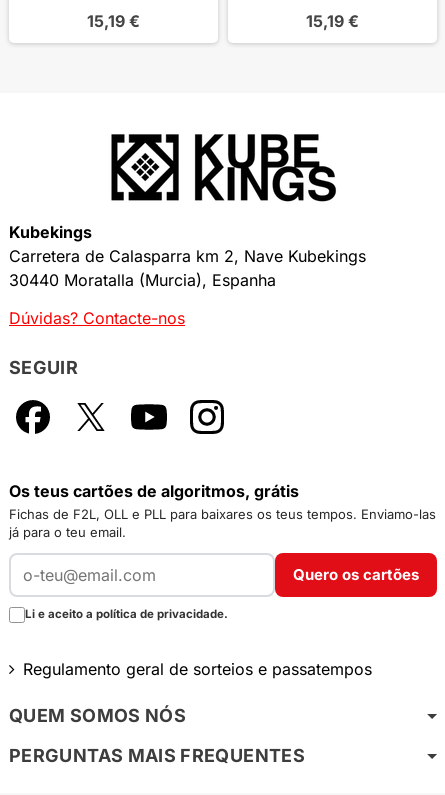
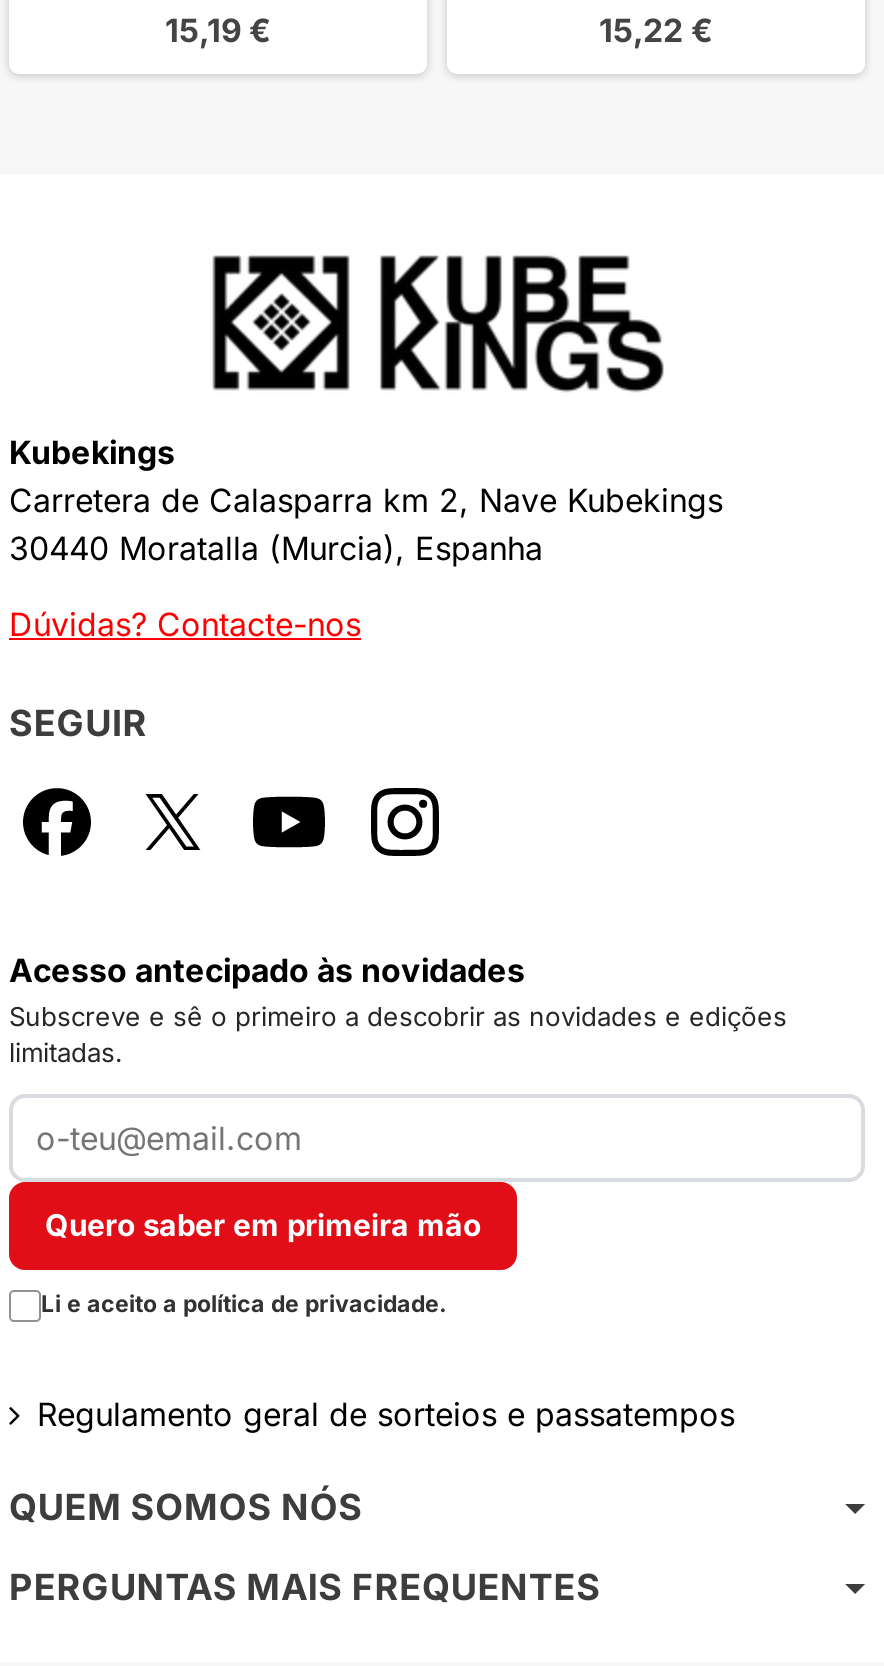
[306,11,359,31] 15,19 € -> [599,11,713,51] 15,22 €
[9,481,436,540] Os teus cartões de algoritmos, grátis | Fichas de F2L, OLL e PLL para baixares os teus tempos. Enviamo-las | já para o teu email. -> [9,951,787,1069] Acesso antecipado às novidades | Subscreve e sê o primeiro a descobrir as novidades e edições | limitadas.
[293,565,419,584] Quero os cartões -> [45,1207,481,1245] Quero saber em primeira mão

